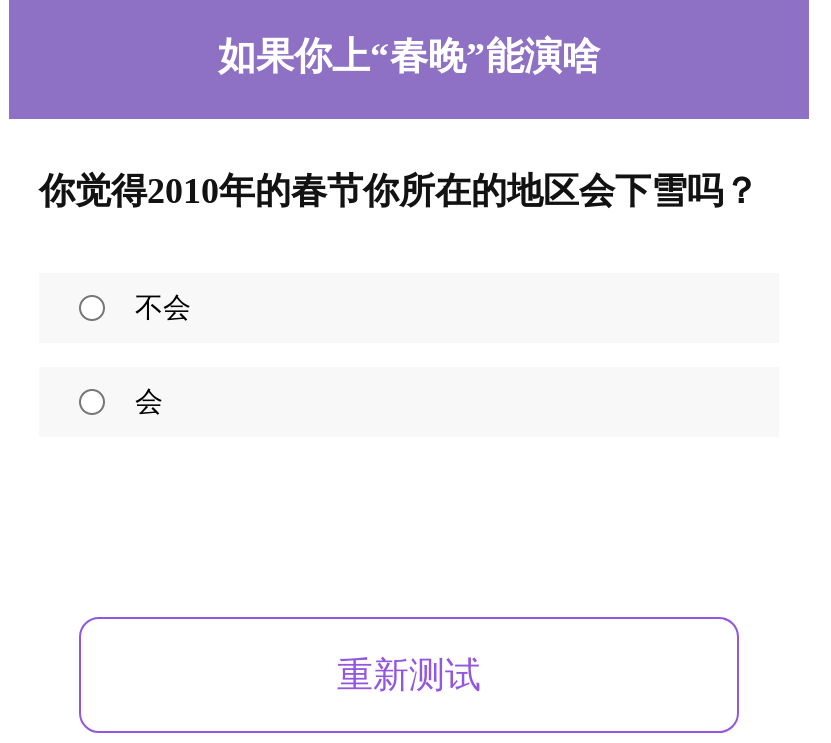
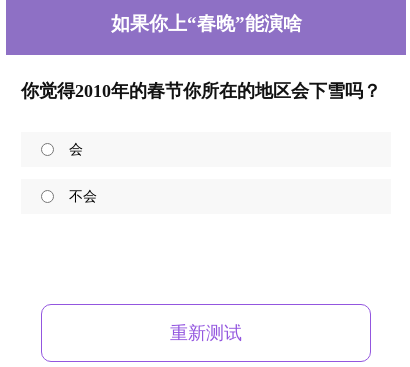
moved [135,293,191,323] -> [69,189,97,204]: 不会
moved [135,387,163,417] -> [69,142,83,157]: 会

